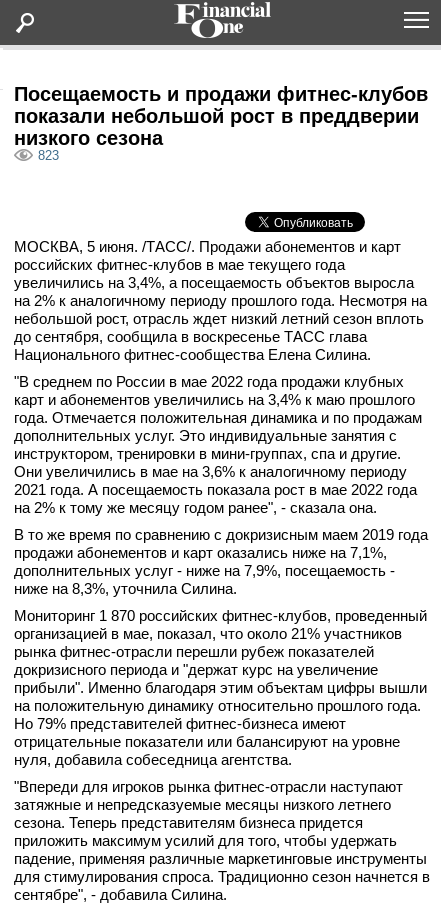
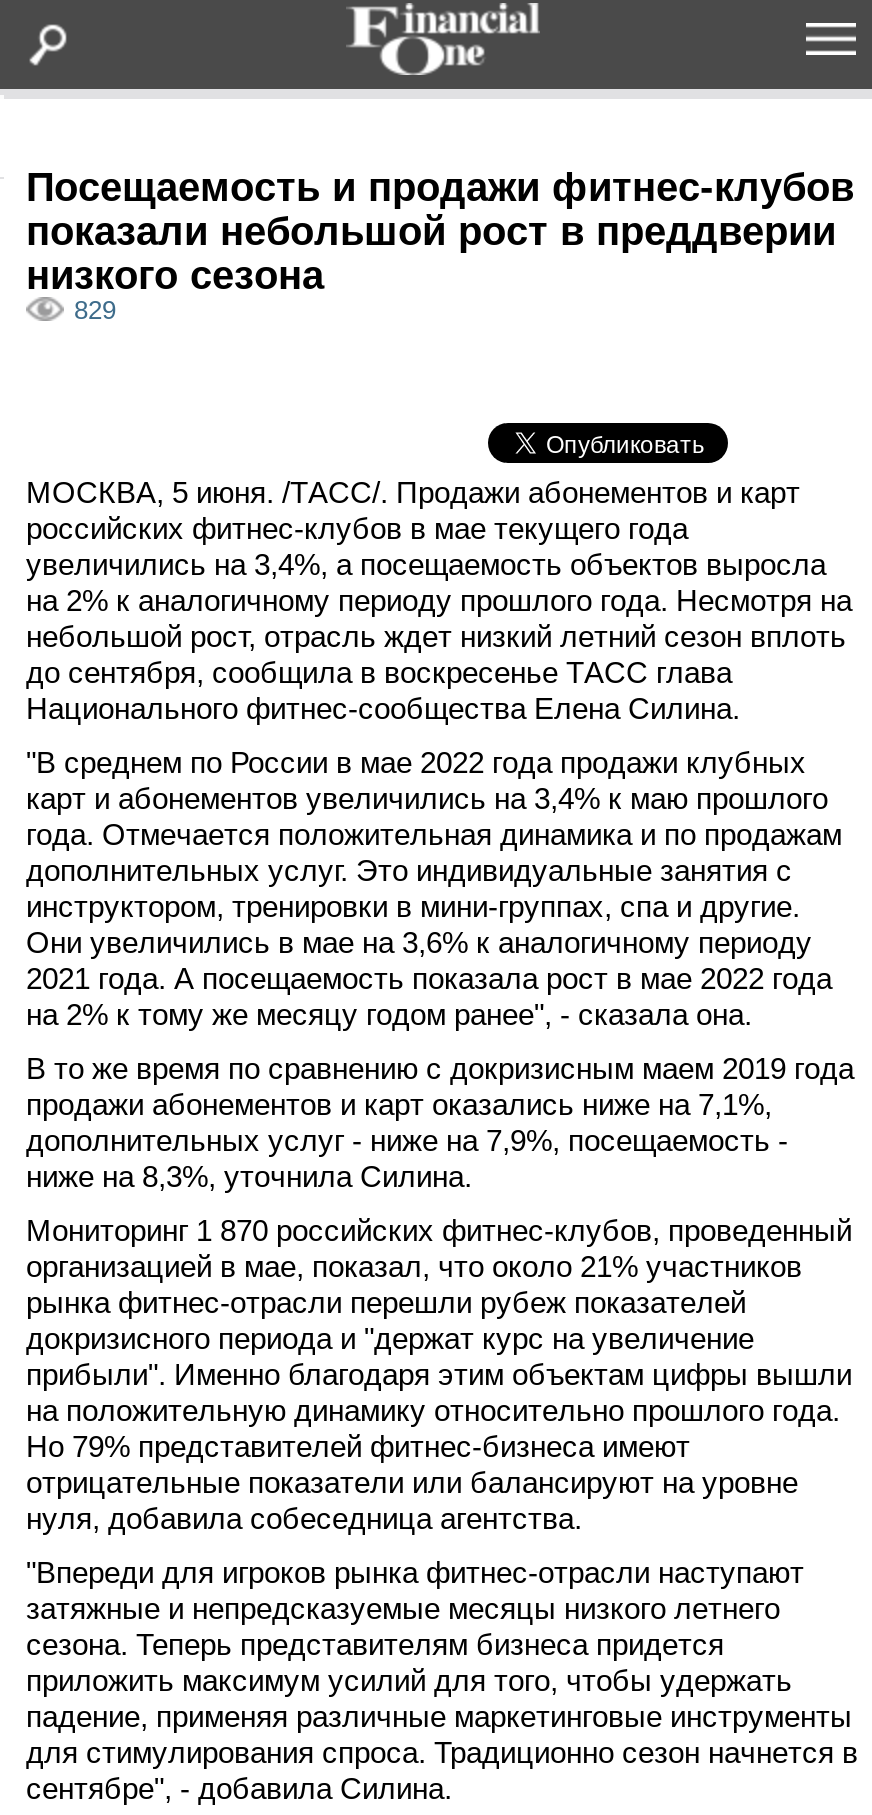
[38,148,59,163] 823 -> [74,295,116,325] 829

